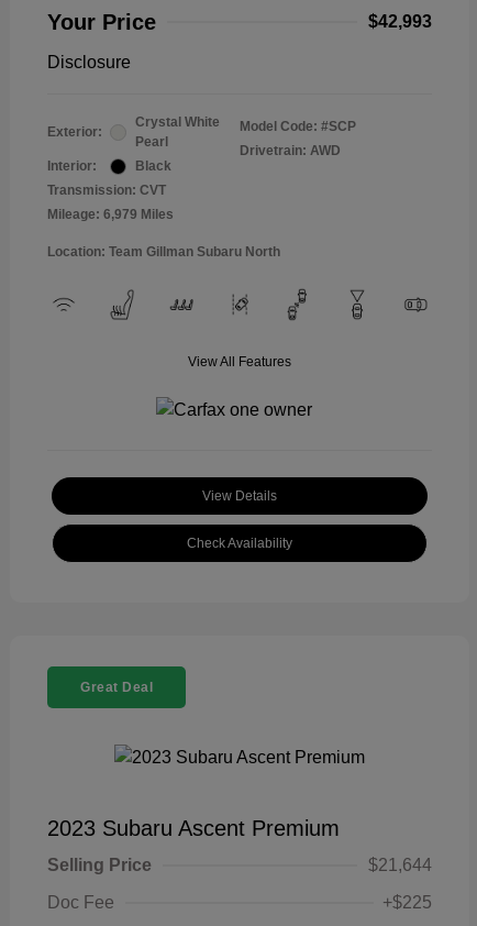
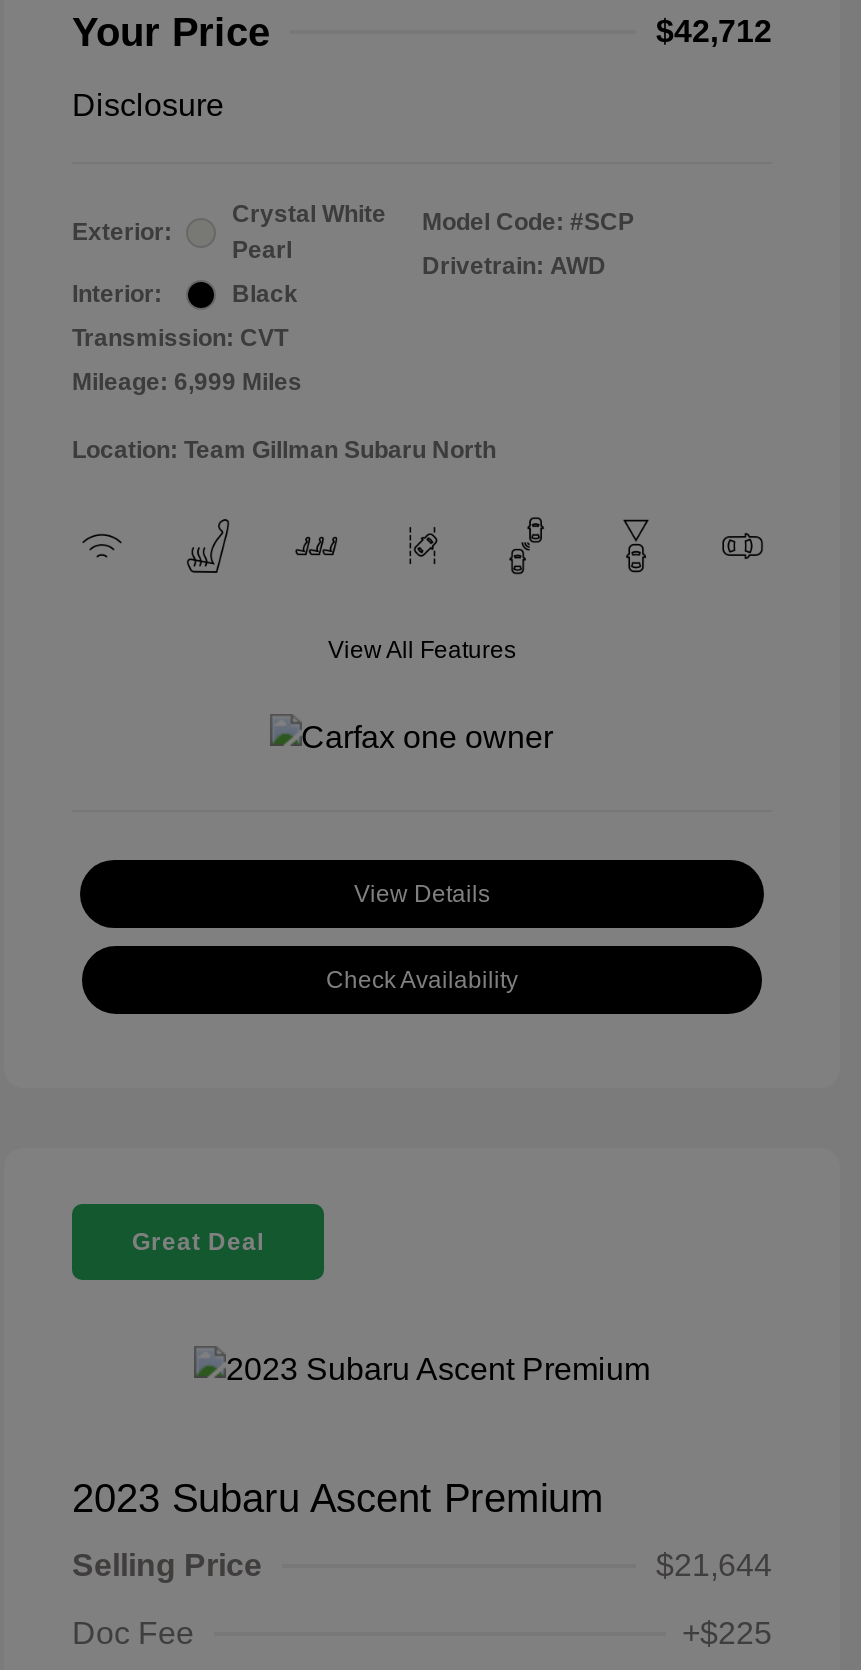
[368,12,432,31] $42,993 -> [656,14,772,48] $42,712
[47,207,174,222] Mileage: 6,979 Miles -> [72,368,302,396] Mileage: 6,999 Miles

